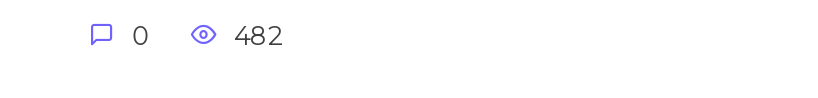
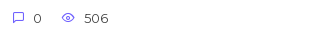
[234,21,282,51] 482 -> [84,11,108,26] 506

